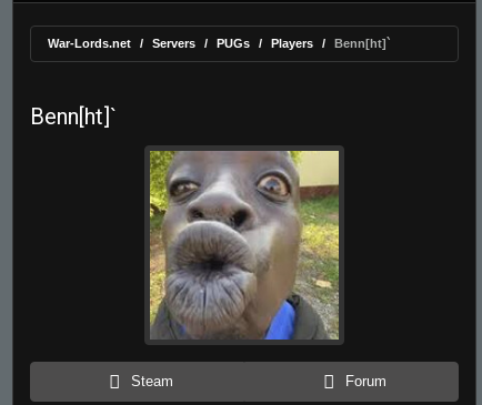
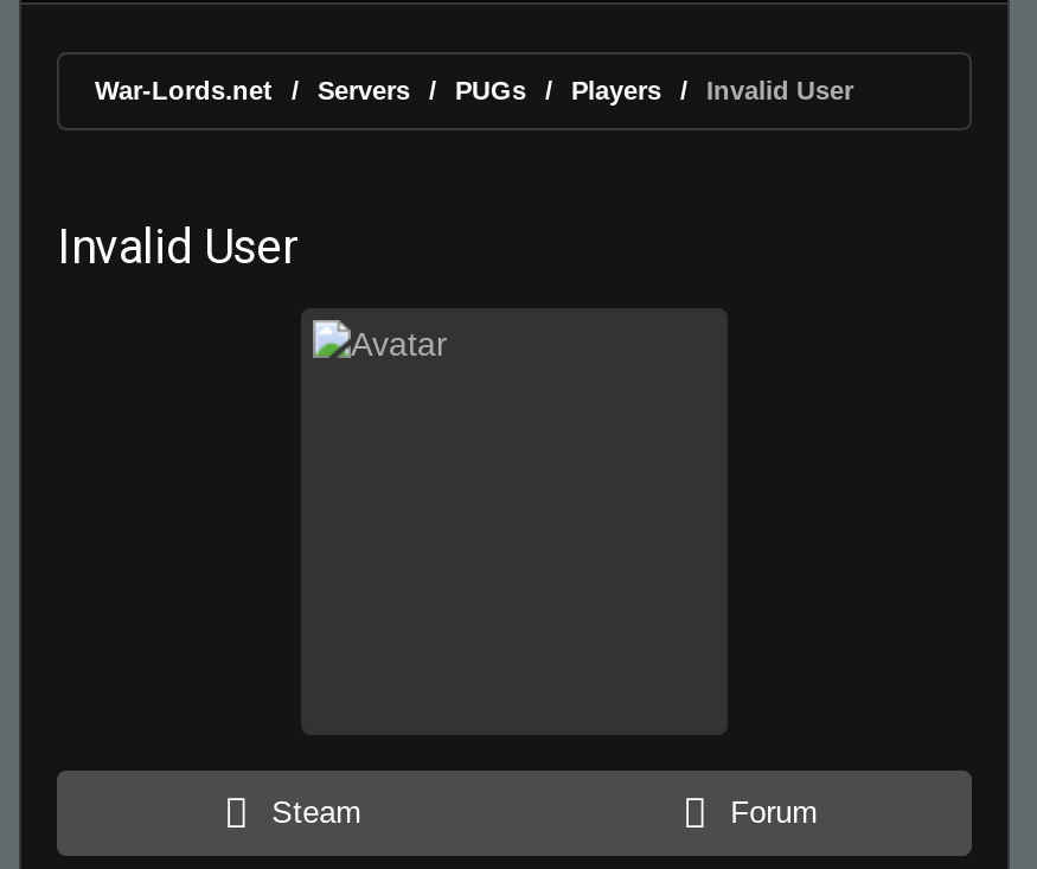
[334,37,391,50] Benn[ht]` -> [706,76,853,104] Invalid User
[30,103,117,130] Benn[ht]` -> [57,218,299,275] Invalid User
[149,150,340,341] [image] -> none

